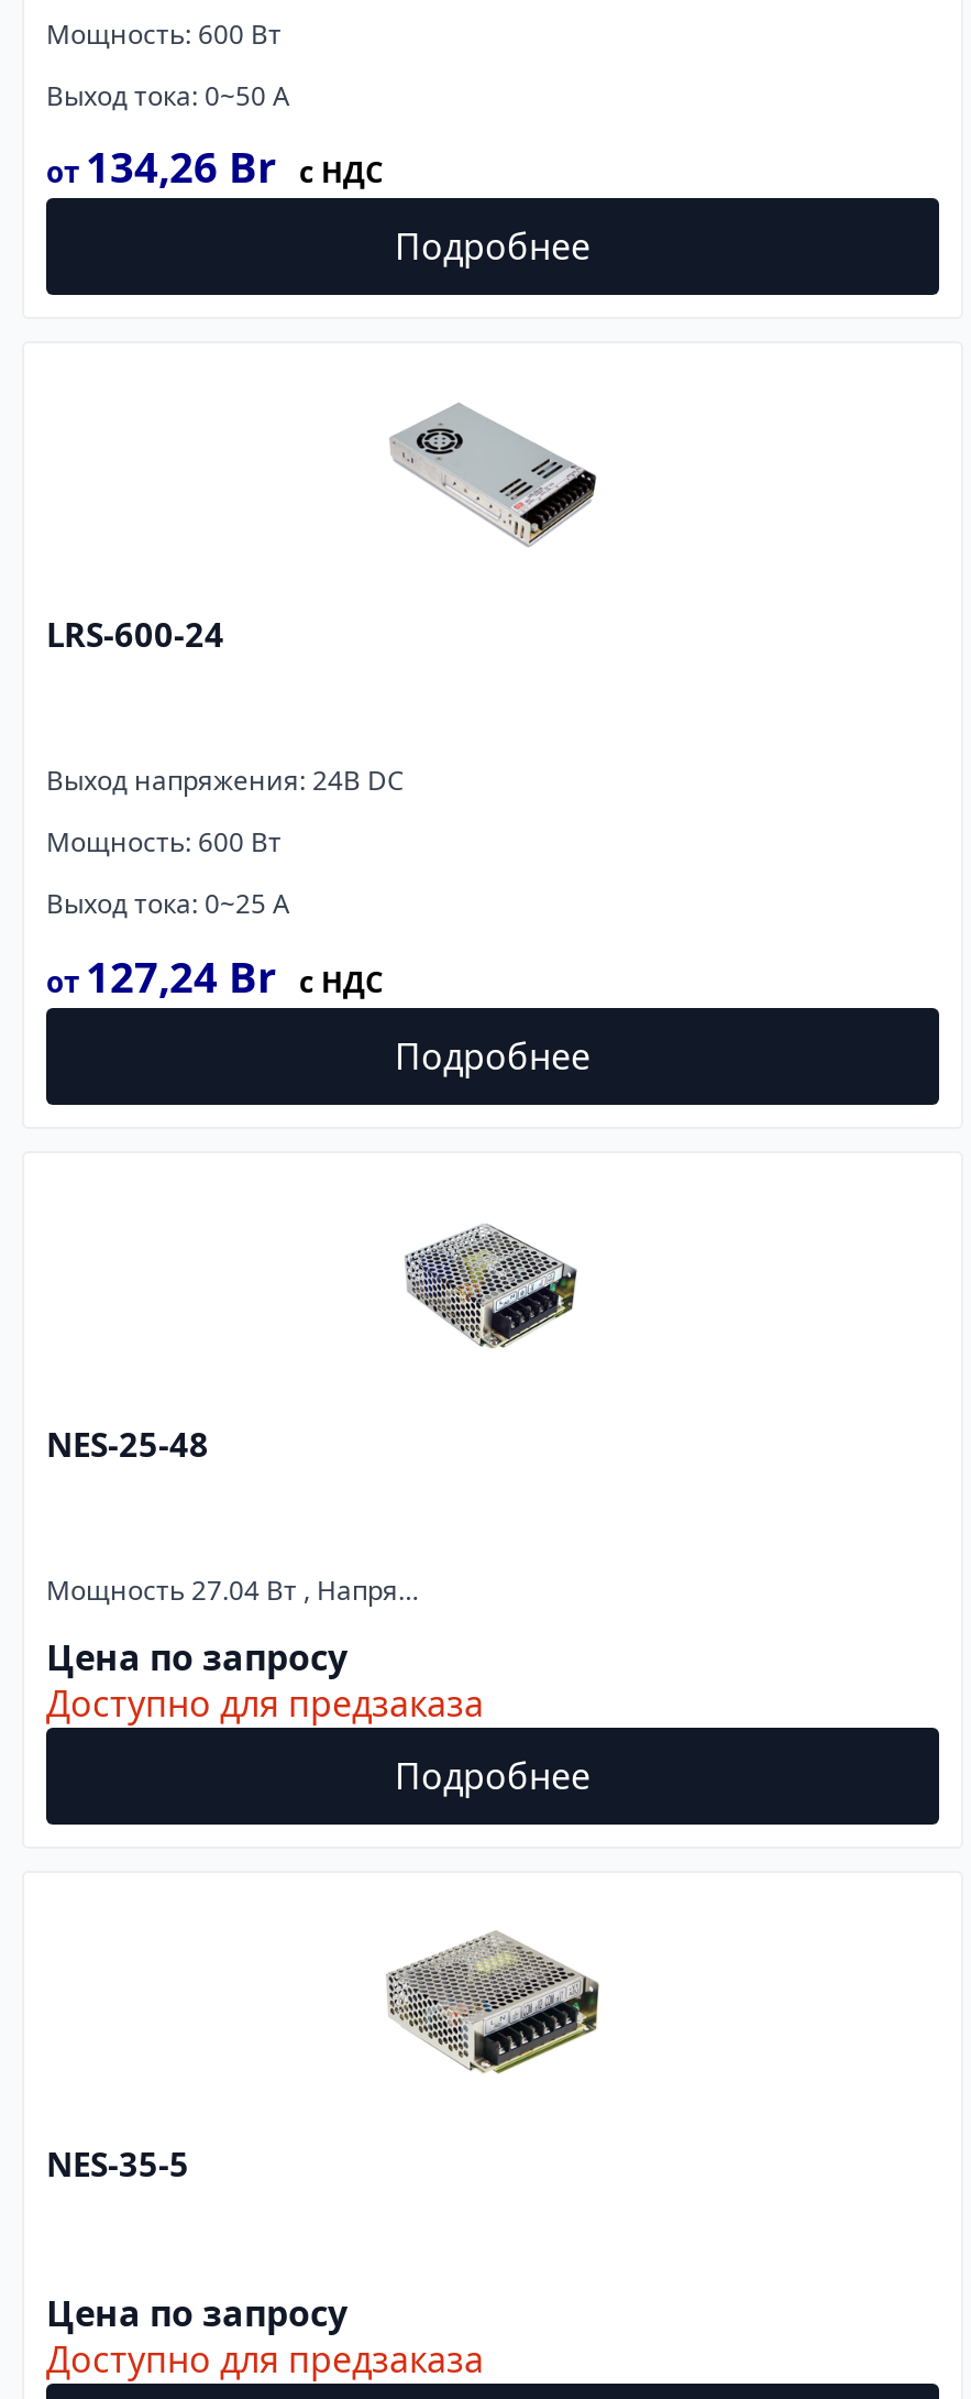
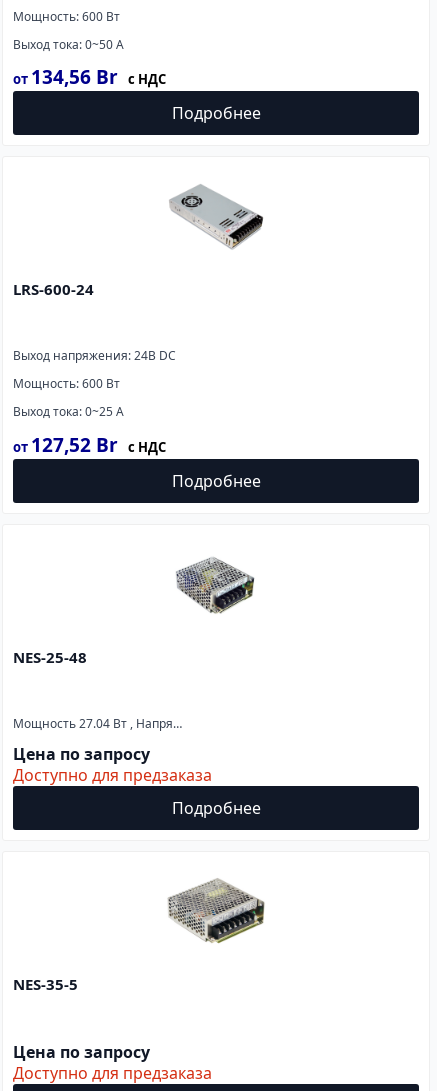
[86,140,277,197] 134,26 Br -> [31,64,118,90] 134,56 Br
[86,949,277,1007] 127,24 Br -> [31,432,118,458] 127,52 Br

